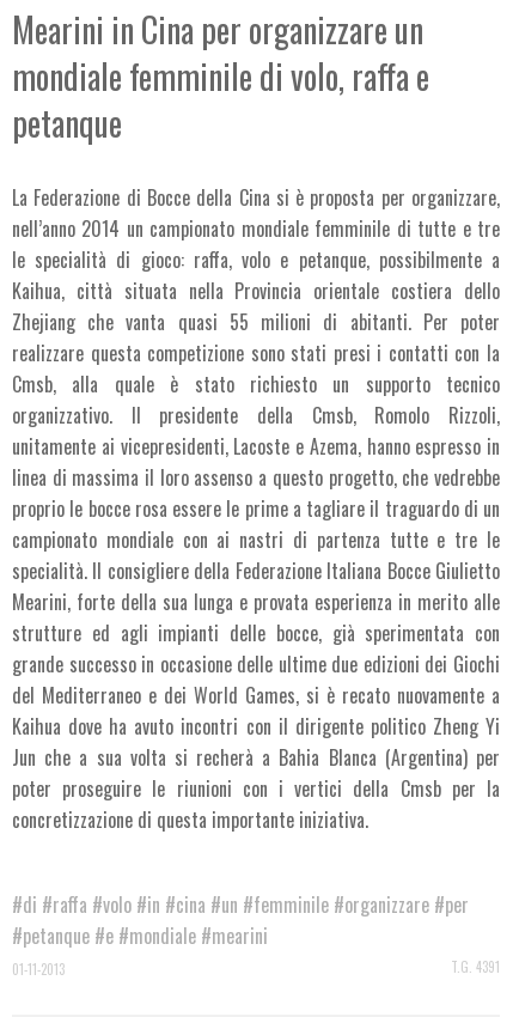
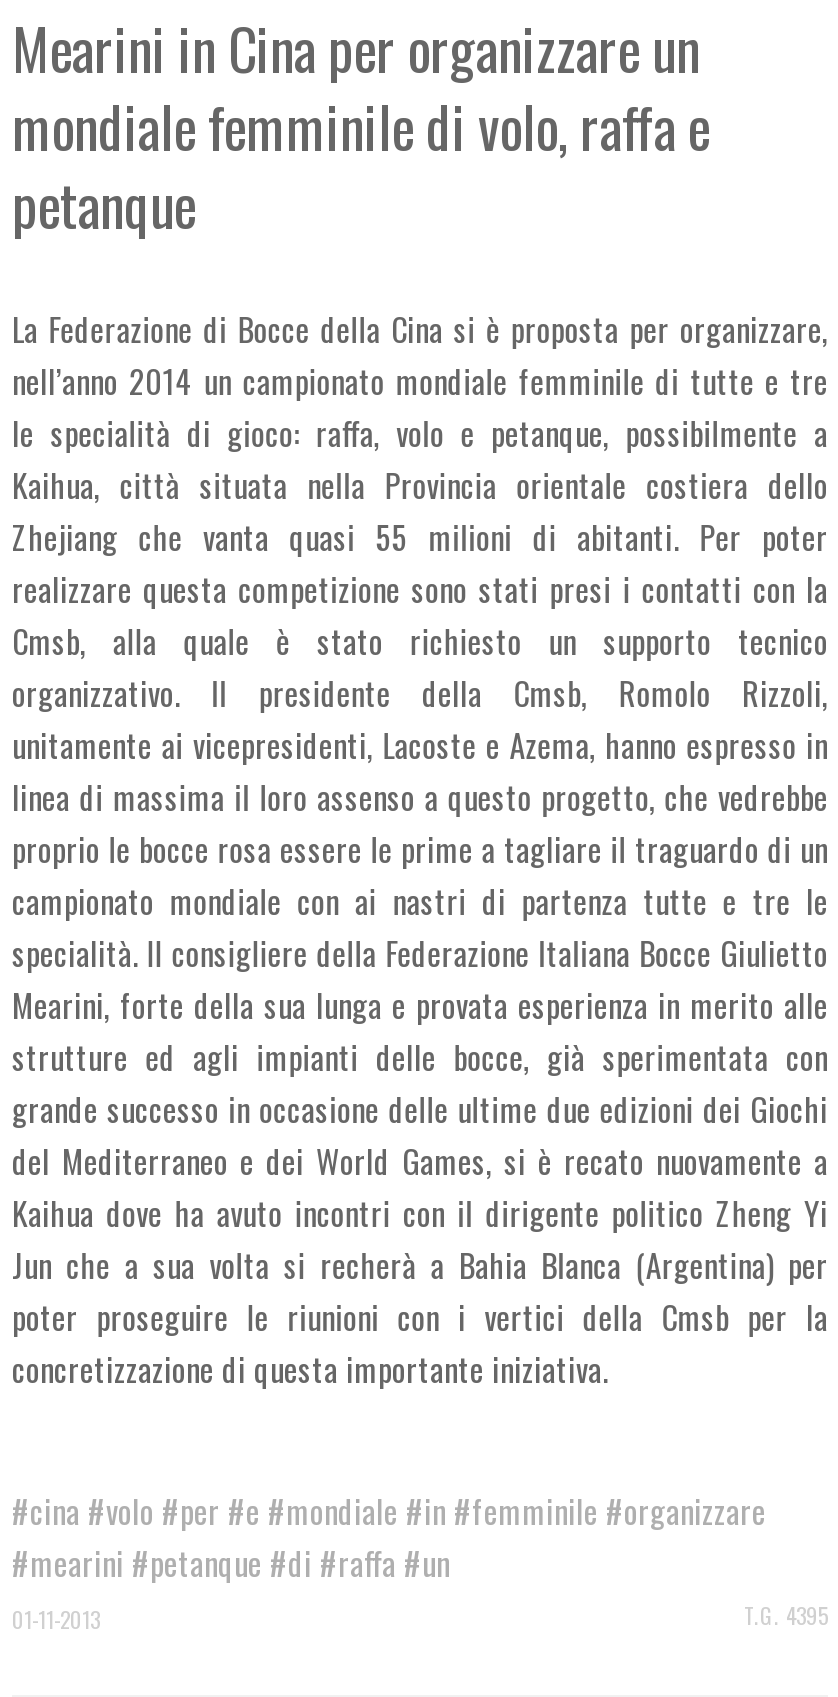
[12,891,500,977] #di #raffa #volo #in #cina #un #femminile #organizzare #per | #petanque #e #mondiale #mearini | T.G. 4391 -> [12,1488,828,1632] #cina #volo #per #e #mondiale #in #femminile #organizzare | #mearini #petanque #di #raffa #un | T.G. 4395

